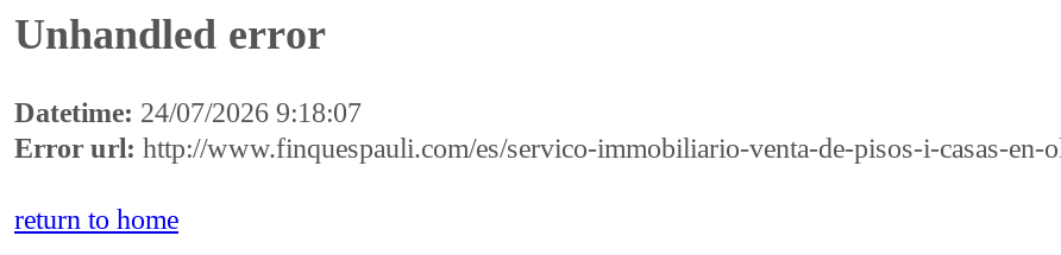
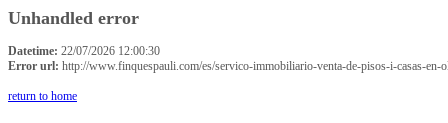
[14,96,362,129] Datetime: 24/07/2026 9:18:07 -> [8,44,160,58] Datetime: 22/07/2026 12:00:30

